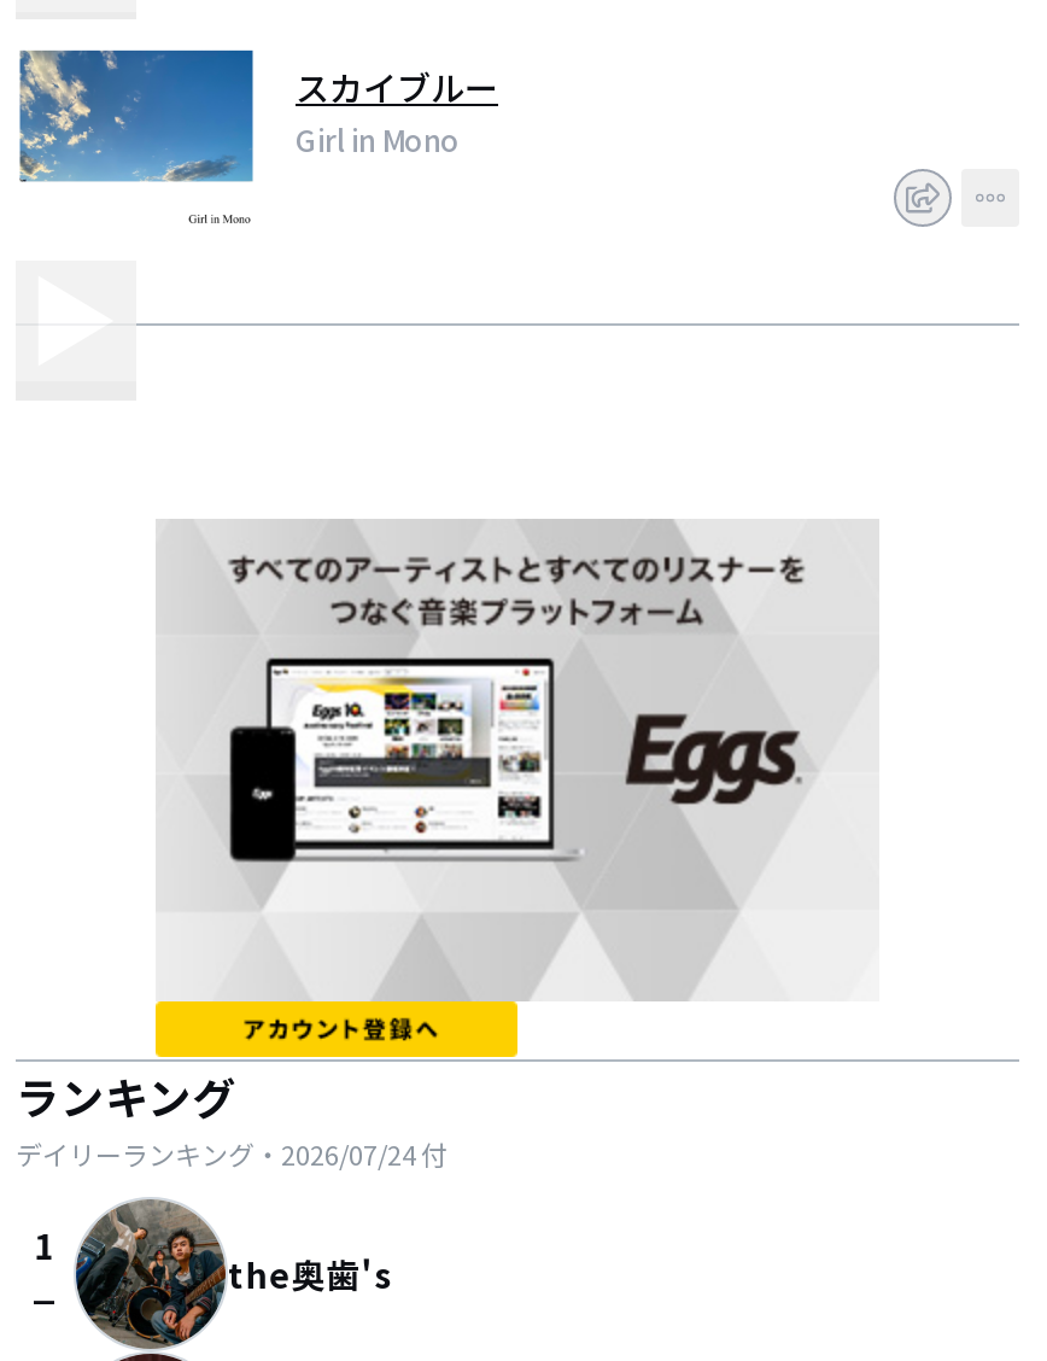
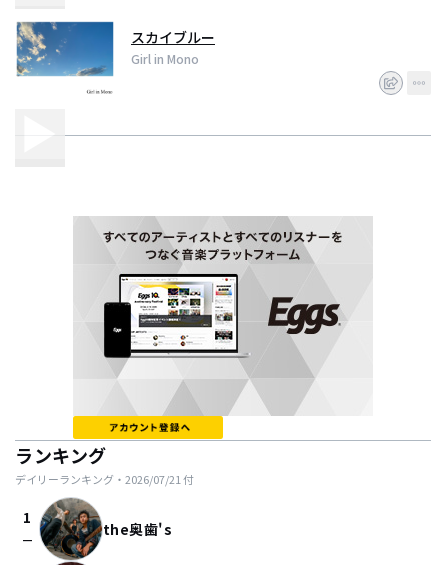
[16,1134,448,1173] デイリーランキング・2026/07/24付 -> [15,471,194,487] デイリーランキング・2026/07/21付

